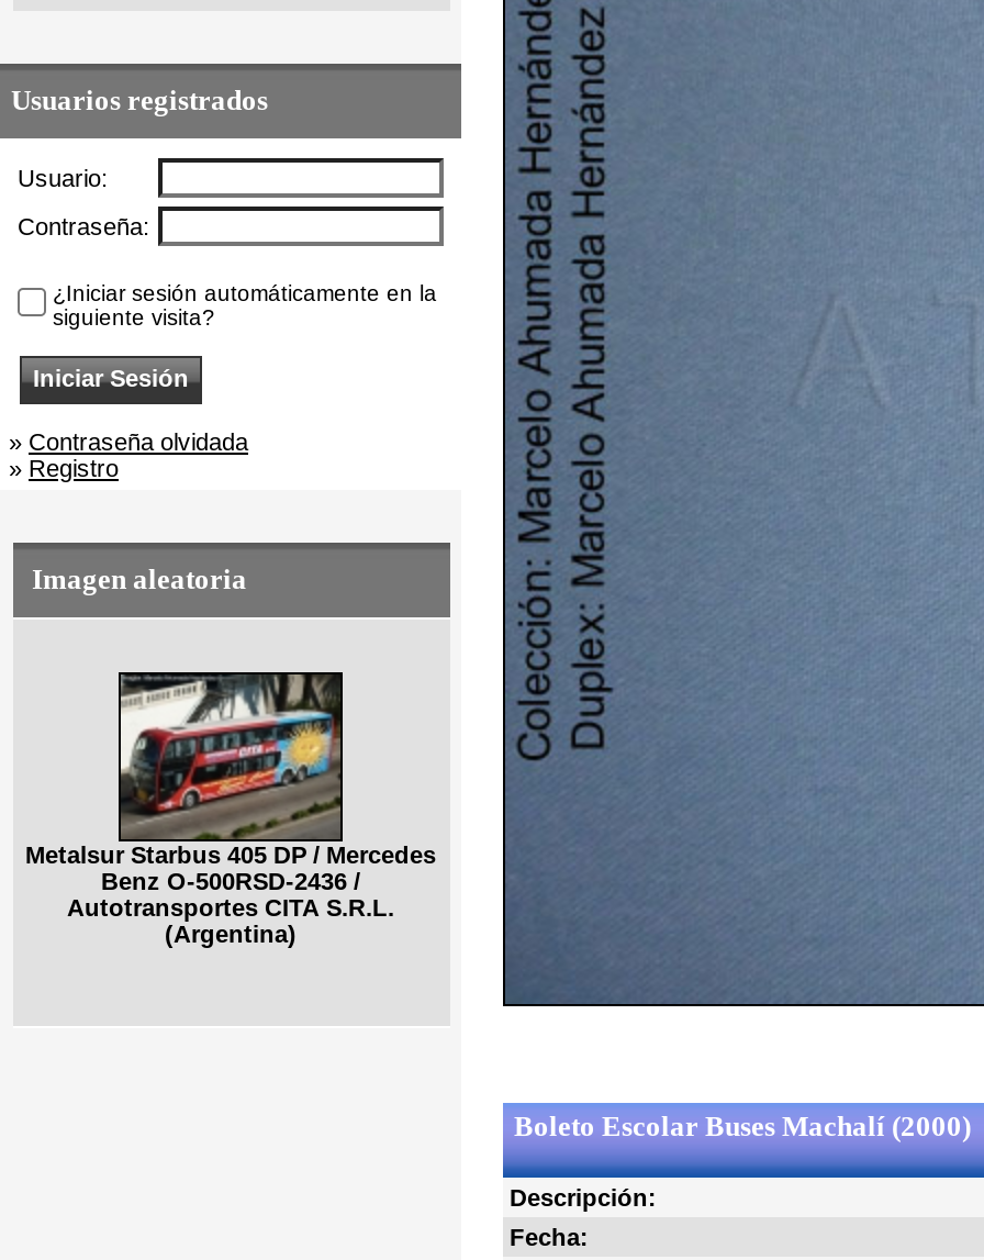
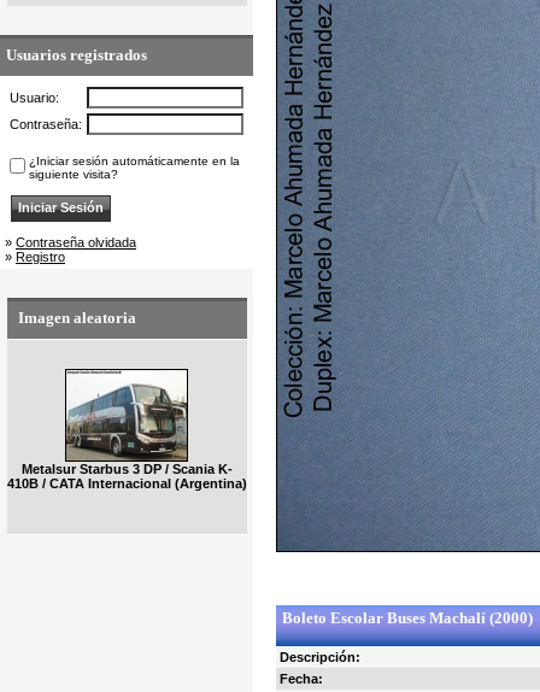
[25,672,436,947] [image] | Metalsur Starbus 405 DP / Mercedes | Benz O-500RSD-2436 / | Autotransportes CITA S.R.L. | (Argentina) -> [7,369,246,491] [image] | Metalsur Starbus 3 DP / Scania K- | 410B / CATA Internacional (Argentina)

